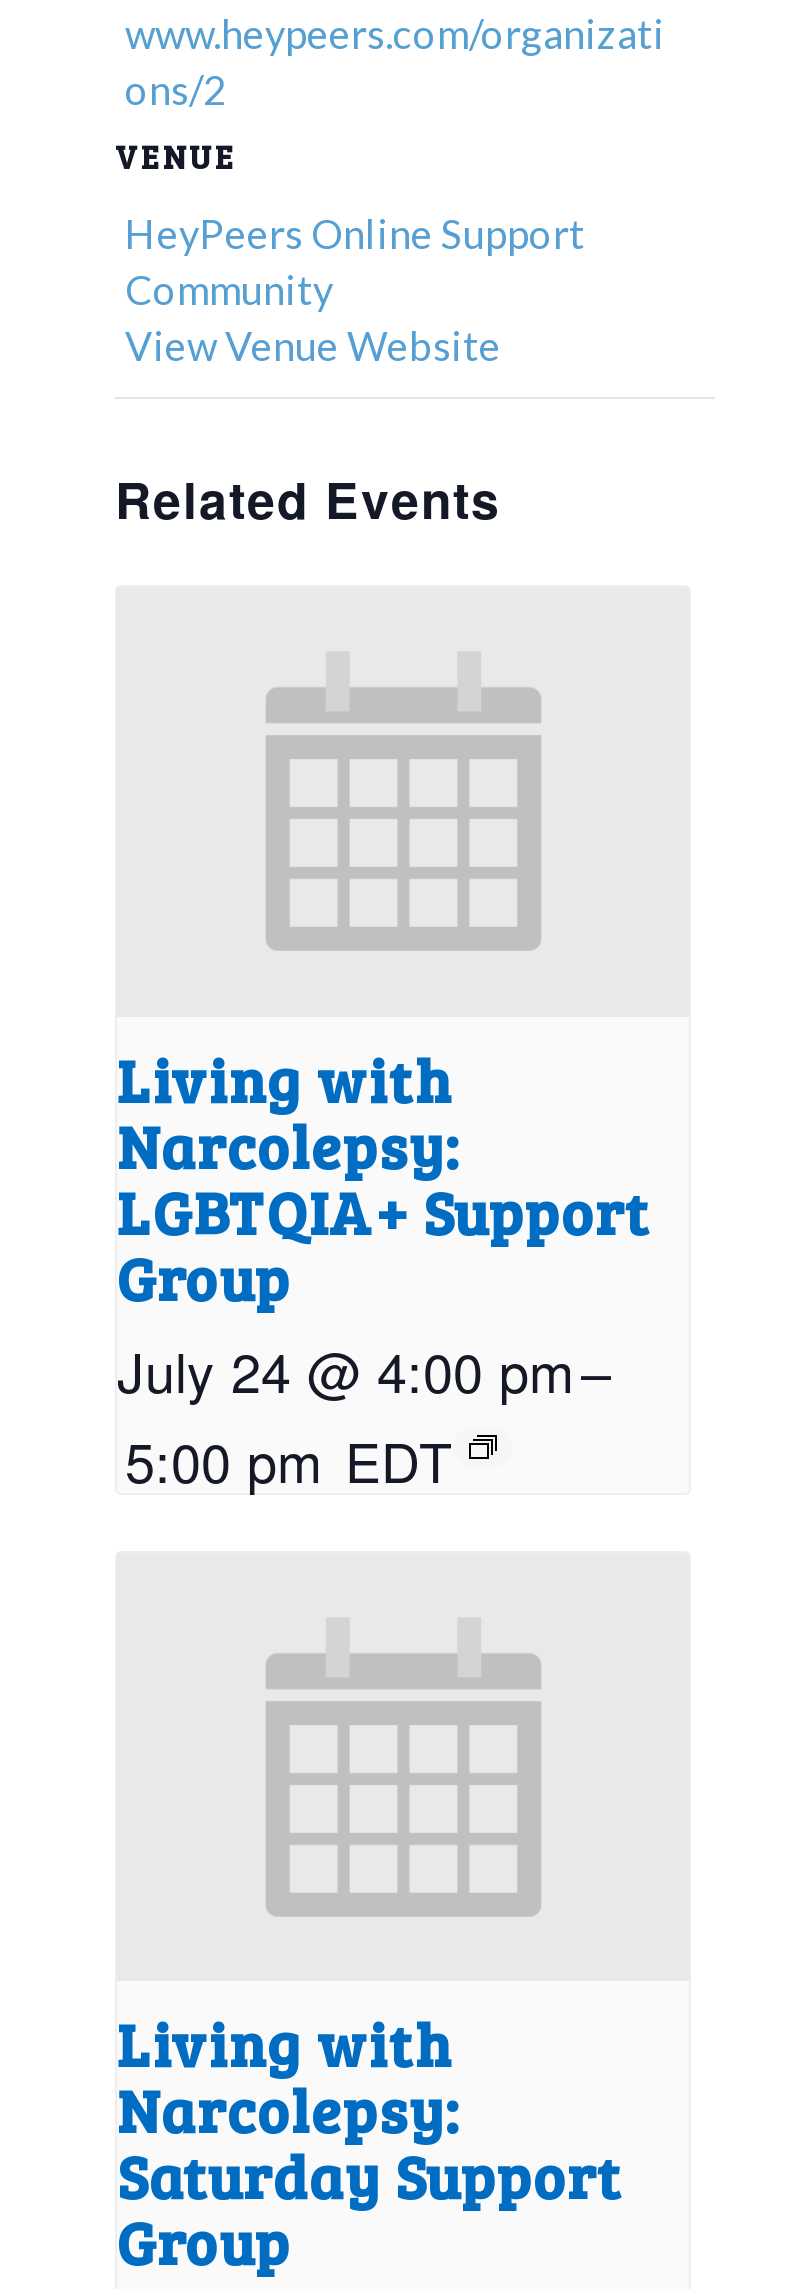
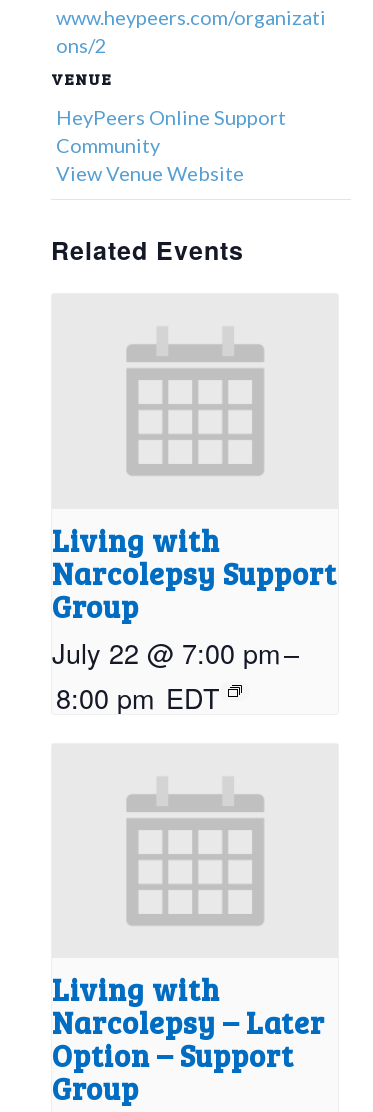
[117,1104,651,1250] Narcolepsy: | LGBTQIA+ Support -> [52,552,337,592] Narcolepsy Support
[117,1330,611,1408] July 24 @ 4:00 pm – -> [52,632,299,671] July 22 @ 7:00 pm –
[125,1420,453,1498] 5:00 pm EDT -> [56,677,220,716] 8:00 pm EDT
[117,2069,623,2215] Narcolepsy: | Saturday Support -> [52,1002,325,1075] Narcolepsy – Later | Option – Support

